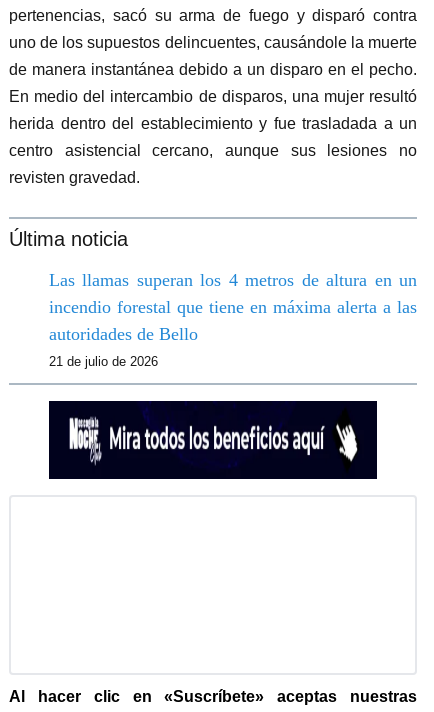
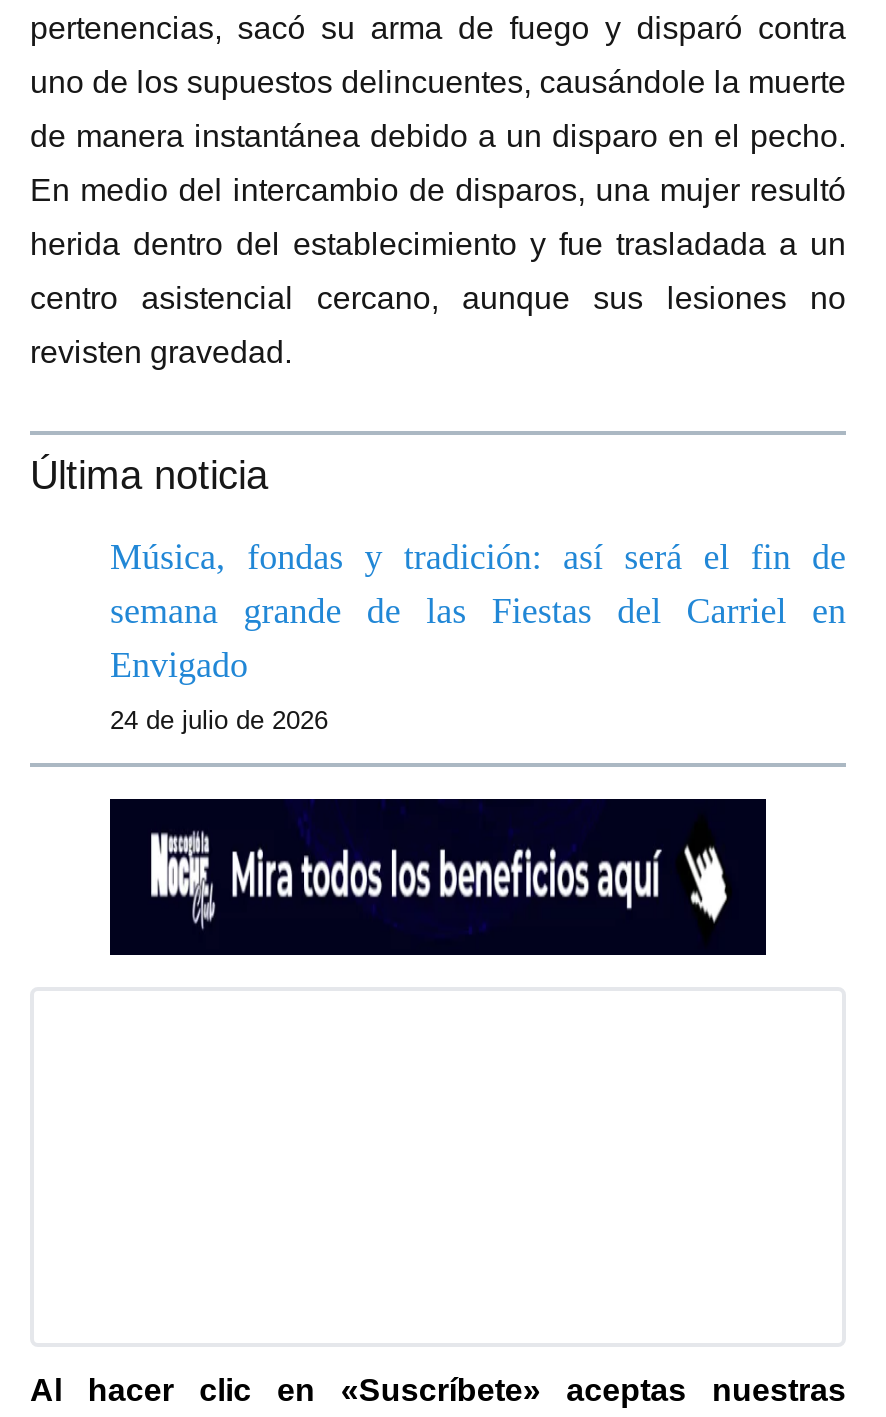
[49,270,417,344] Las llamas superan los 4 metros de altura en un | incendio forestal que tiene en máxima alerta a las | autoridades de Bello -> [110,537,846,685] Música, fondas y tradición: así será el fin de | semana grande de las Fiestas del Carriel en | Envigado
[49,354,158,369] 21 de julio de 2026 -> [110,705,328,735] 24 de julio de 2026

